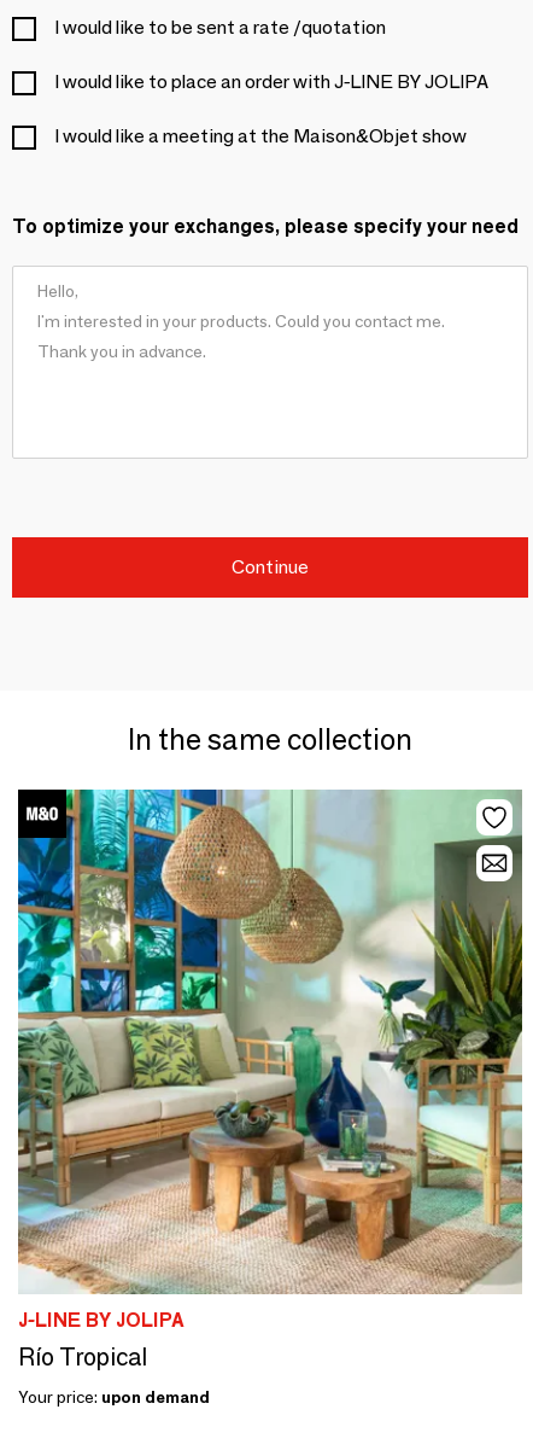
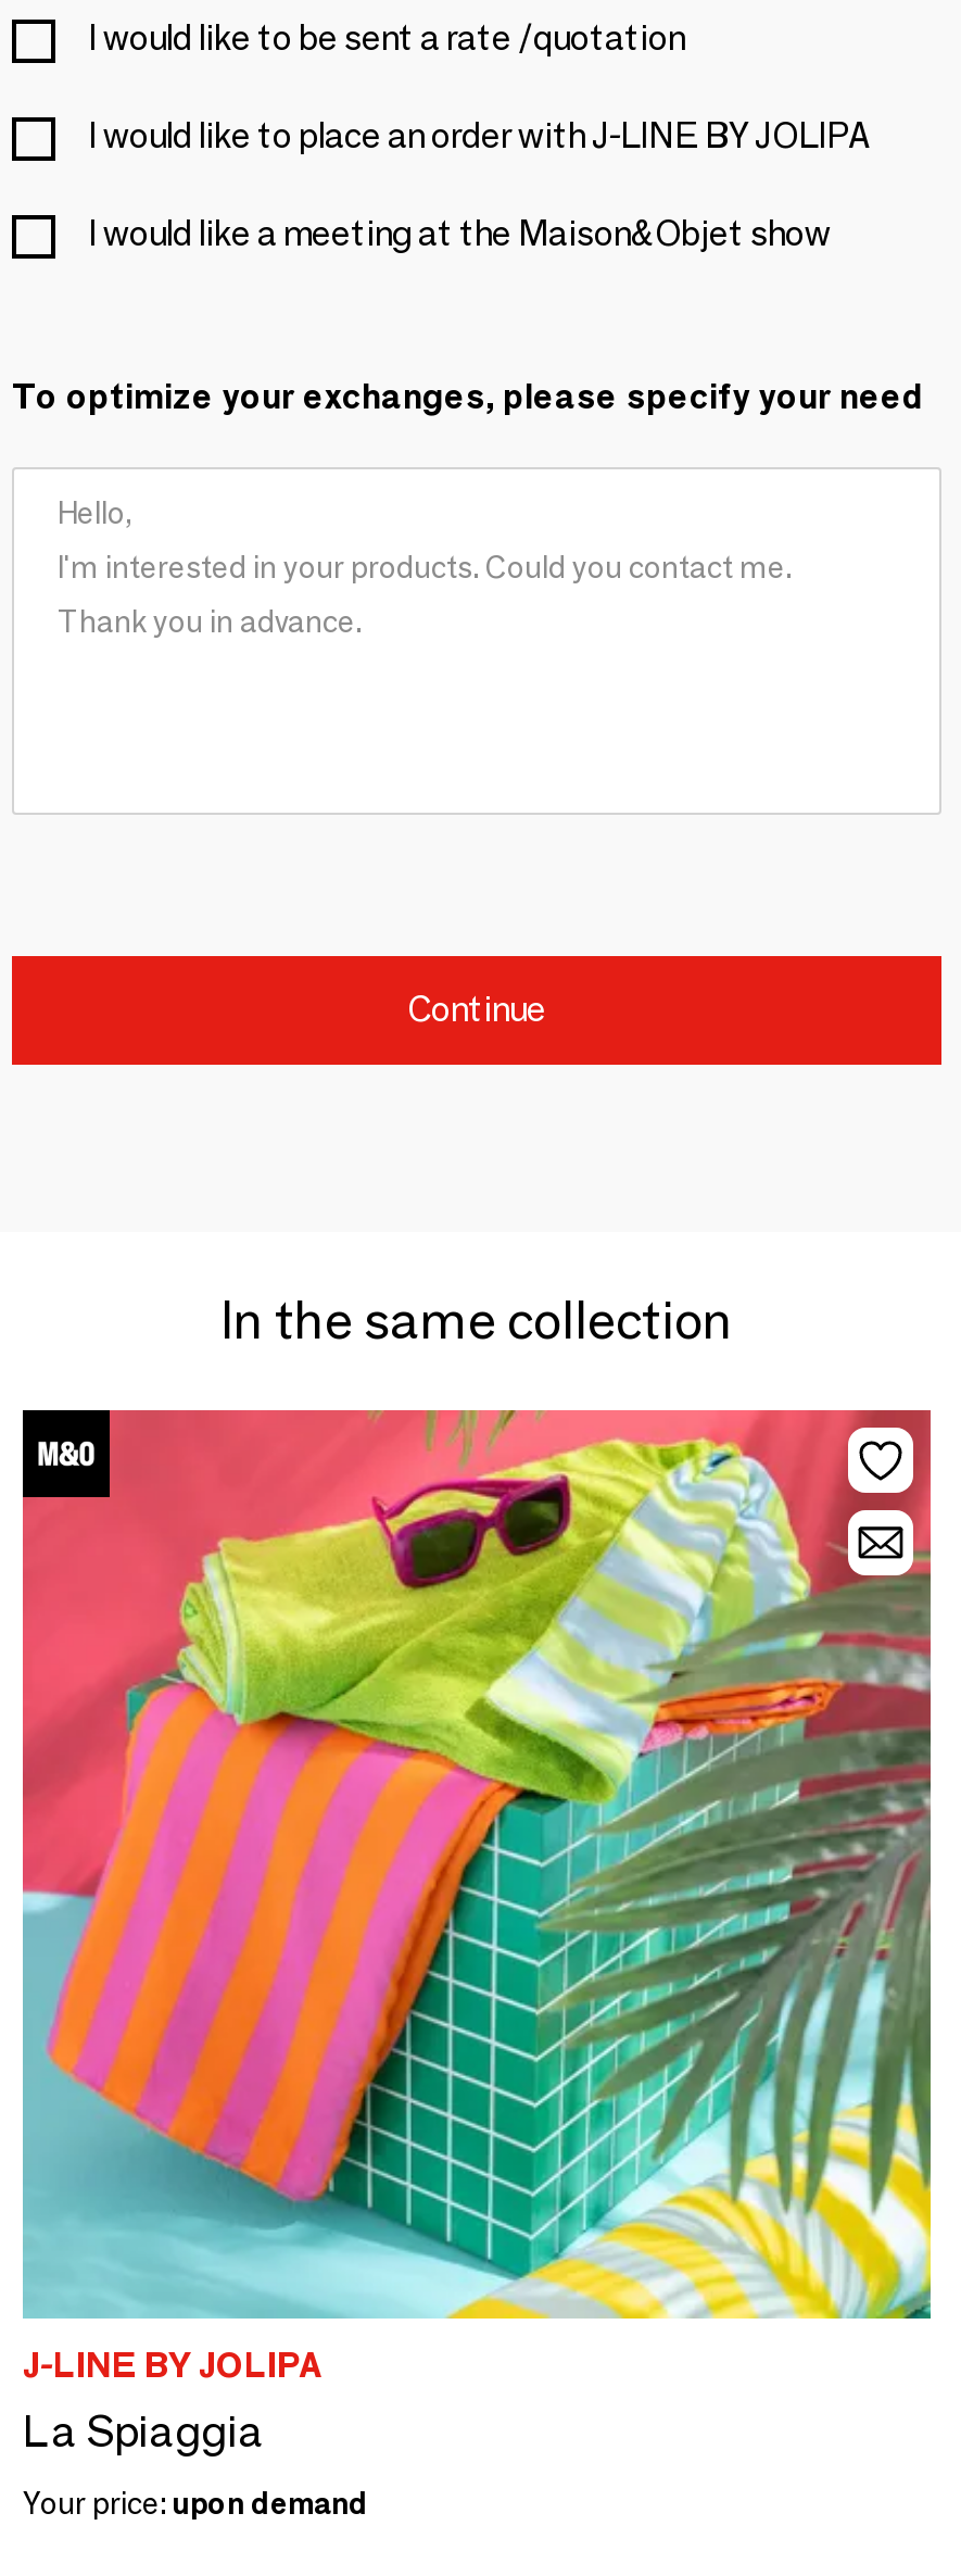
[17,788,523,1371] [image] | Río Tropical -> [21,1408,933,2457] [image] | La Spiaggia

